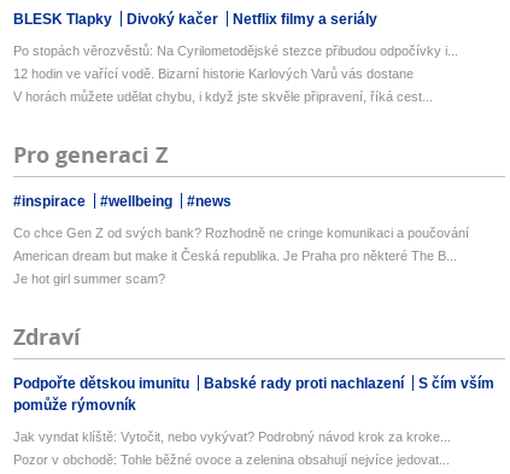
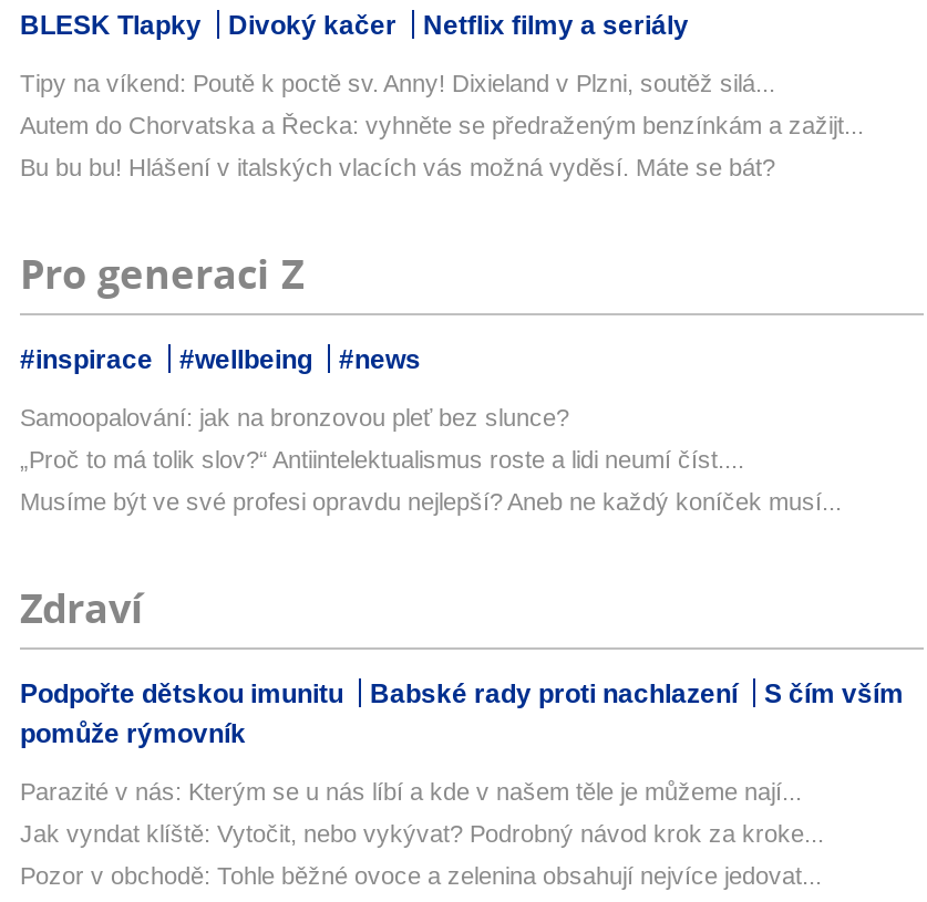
[13,44,458,58] Po stopách věrozvěstů: Na Cyrilometodějské stezce přibudou odpočívky i... -> [20,70,775,97] Tipy na víkend: Poutě k poctě sv. Anny! Dixieland v Plzni, soutěž silá...
[13,67,414,81] 12 hodin ve vařící vodě. Bizarní historie Karlových Varů vás dostane -> [20,112,864,139] Autem do Chorvatska a Řecka: vyhněte se předraženým benzínkám a zažijt...
[13,89,433,104] V horách můžete udělat chybu, i když jste skvěle připravení, říká cest... -> [20,154,775,181] Bu bu bu! Hlášení v italských vlacích vás možná vyděsí. Máte se bát?
[13,226,469,240] Co chce Gen Z od svých bank? Rozhodně ne cringe komunikaci a poučování -> [20,404,569,431] Samoopalování: jak na bronzovou pleť bez slunce?
[13,249,457,263] American dream but make it Česká republika. Je Praha pro některé The B... -> [20,446,744,473] „Proč to má tolik slov?“ Antiintelektualismus roste a lidi neumí číst....
[13,272,165,286] Je hot girl summer scam? -> [20,489,842,515] Musíme být ve své profesi opravdu nejlepší? Aneb ne každý koníček musí...
none -> [20,778,802,805] Parazité v nás: Kterým se u nás líbí a kde v našem těle je můžeme nají...

